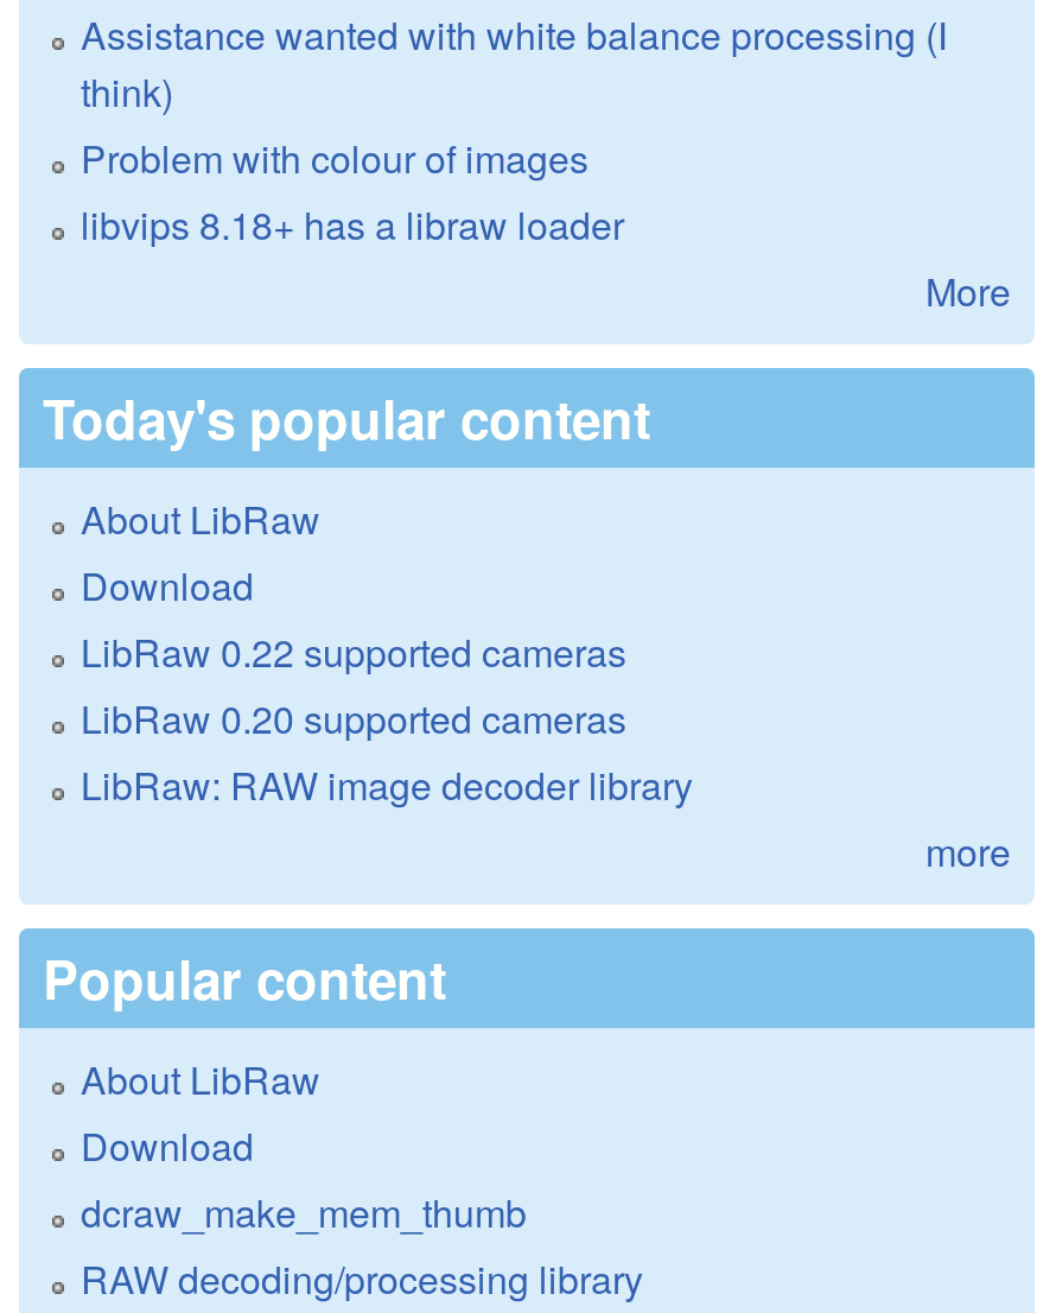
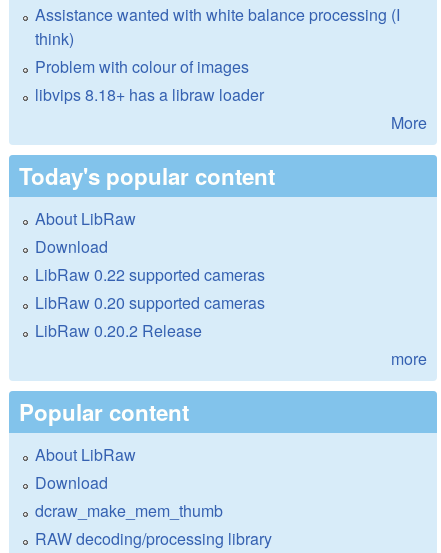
[81,758,693,813] LibRaw: RAW image decoder library -> [35,319,202,342] LibRaw 0.20.2 Release

